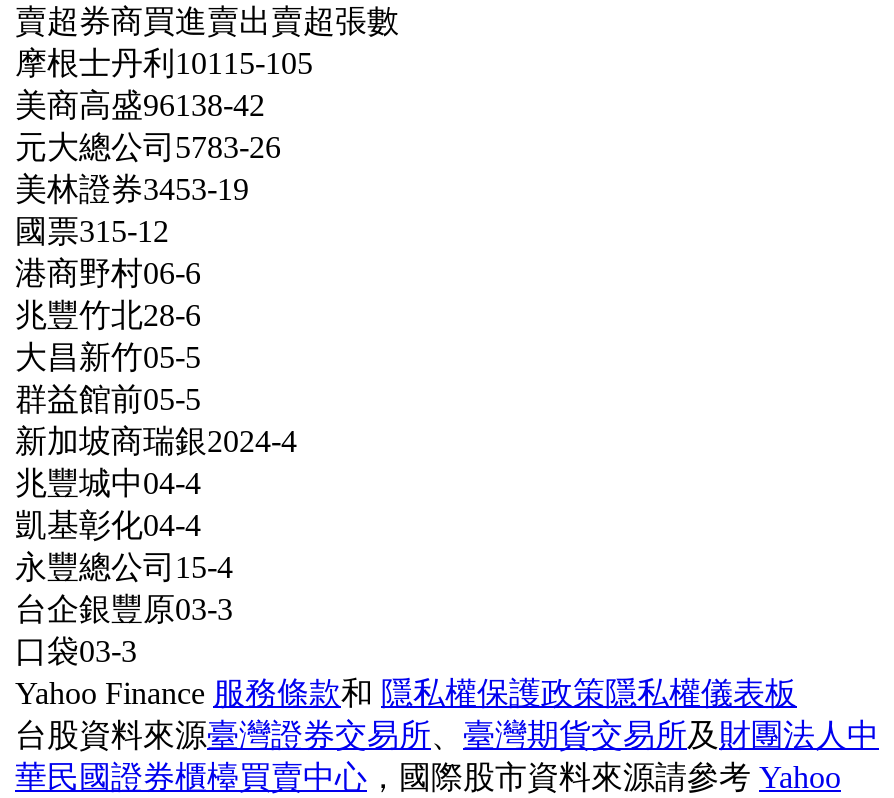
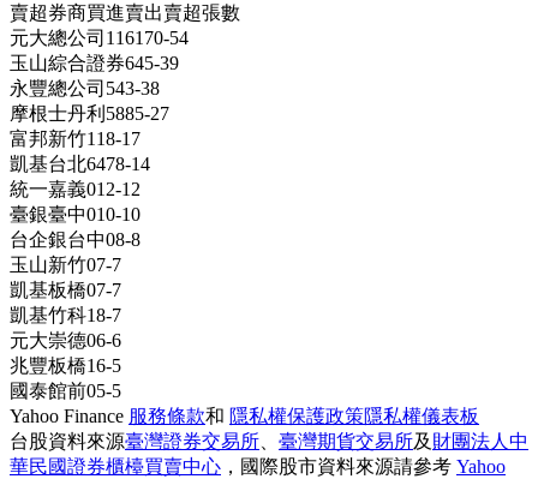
[15,46,313,668] 摩根士丹利10115-105 | 美商高盛96138-42 | 元大總公司5783-26 | 美林證券3453-19 | 國票315-12 | 港商野村06-6 | 兆豐竹北28-6 | 大昌新竹05-5 | 群益館前05-5 | 新加坡商瑞銀2024-4 | 兆豐城中04-4 | 凱基彰化04-4 | 永豐總公司1 5-4 | 台企銀豐原03-3 | 口袋03-3 -> [10,28,189,401] 元大總公司116170-54 | 玉山綜合證券645-39 | 永豐總公司543-38 | 摩根士丹利5885-27 | 富邦新竹118-17 | 凱基台北6478-14 | 統一嘉義012-12 | 臺銀臺中010-10 | 台企銀台中08-8 | 玉山新竹07-7 | 凱基板橋07-7 | 凱基竹科18-7 | 元大崇德0 6-6 | 兆豐板橋16-5 | 國泰館前05-5

